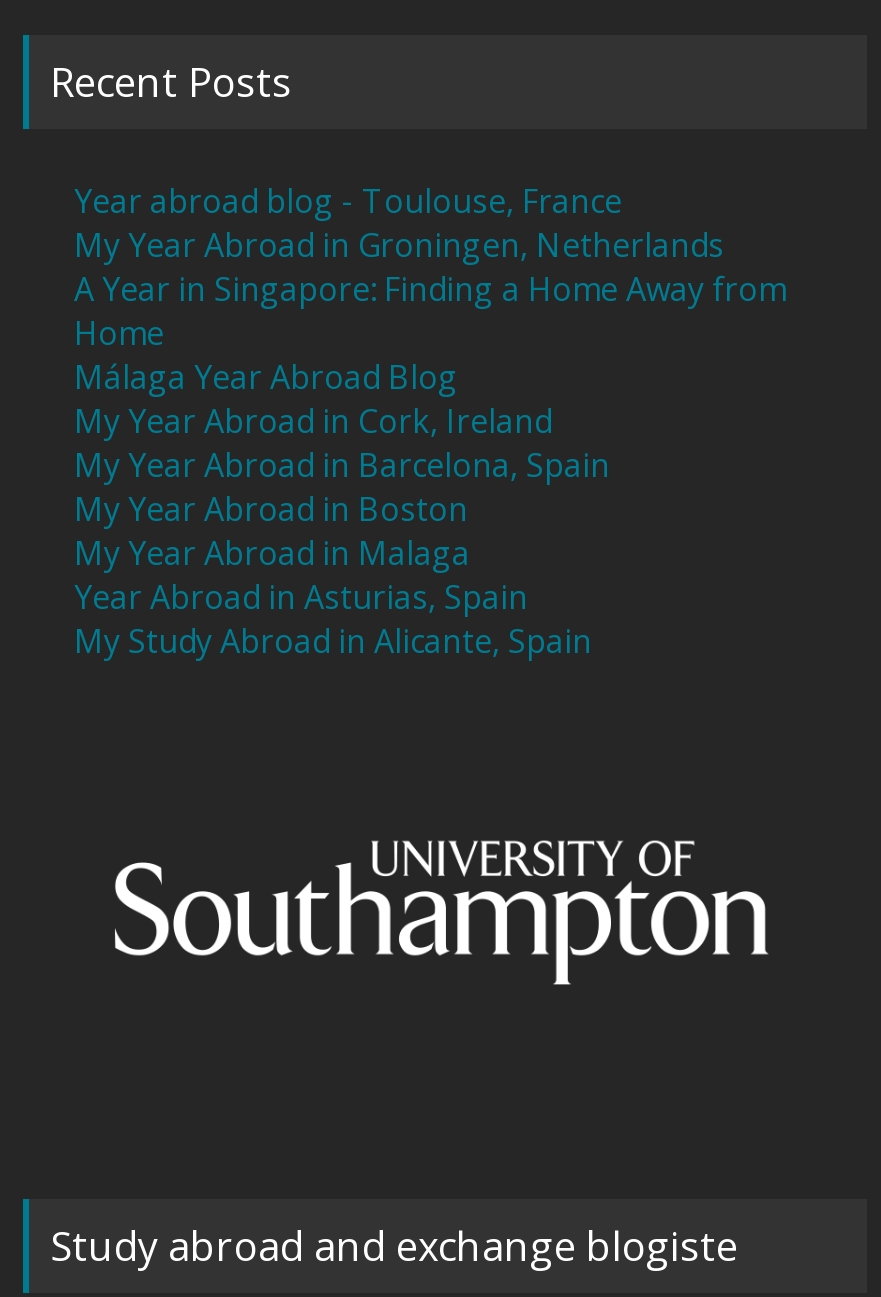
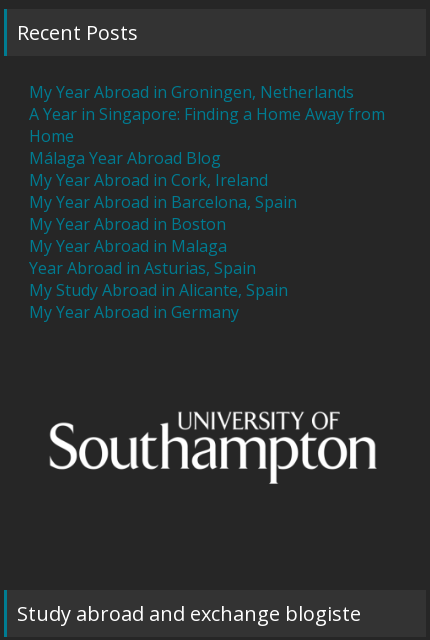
[74,179,622,223] Year abroad blog - Toulouse, France -> none
moved [74,223,786,663] -> [29,81,385,301]: My Year Abroad in Groningen, Netherlands | A Year in Singapore: Finding a Home Away from | Home | ... | Year Abroad in Asturias, Spain | My Study Abroad in Alicante, Spain
none -> [29,301,239,323] My Year Abroad in Germany

